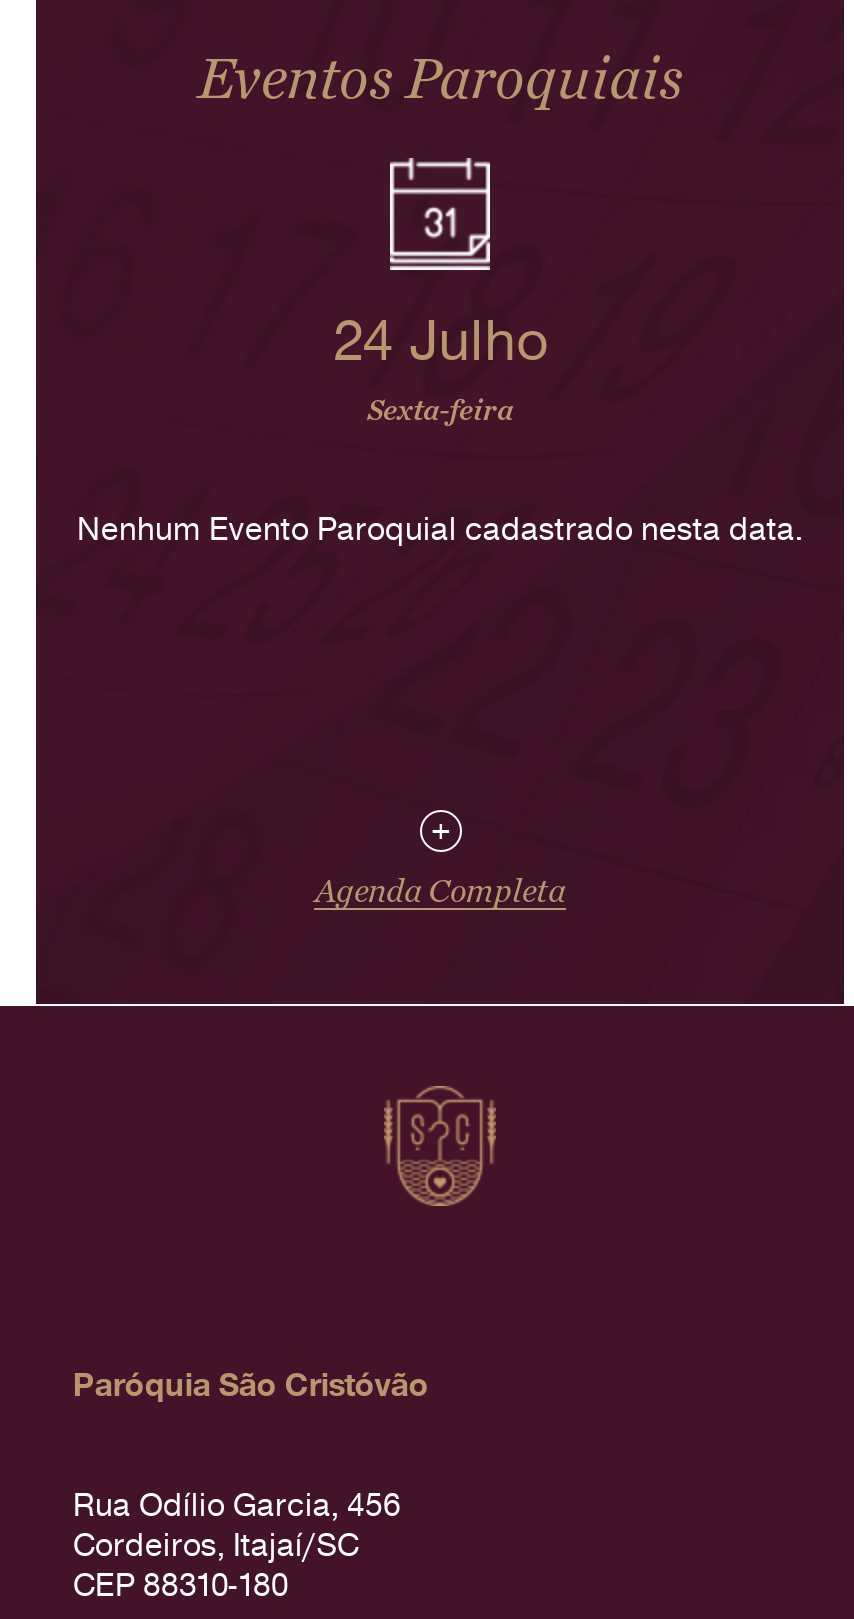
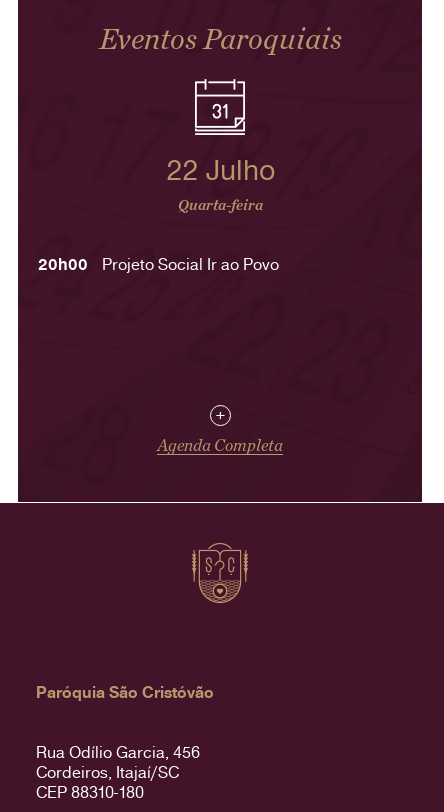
[332,304,548,426] 24 Julho | Sexta-feira -> [165,152,274,213] 22 Julho | Quarta-feira
[77,508,803,550] Nenhum Evento Paroquial cadastrado nesta data. -> [38,254,279,275] 20h00 | Projeto Social Ir ao Povo

